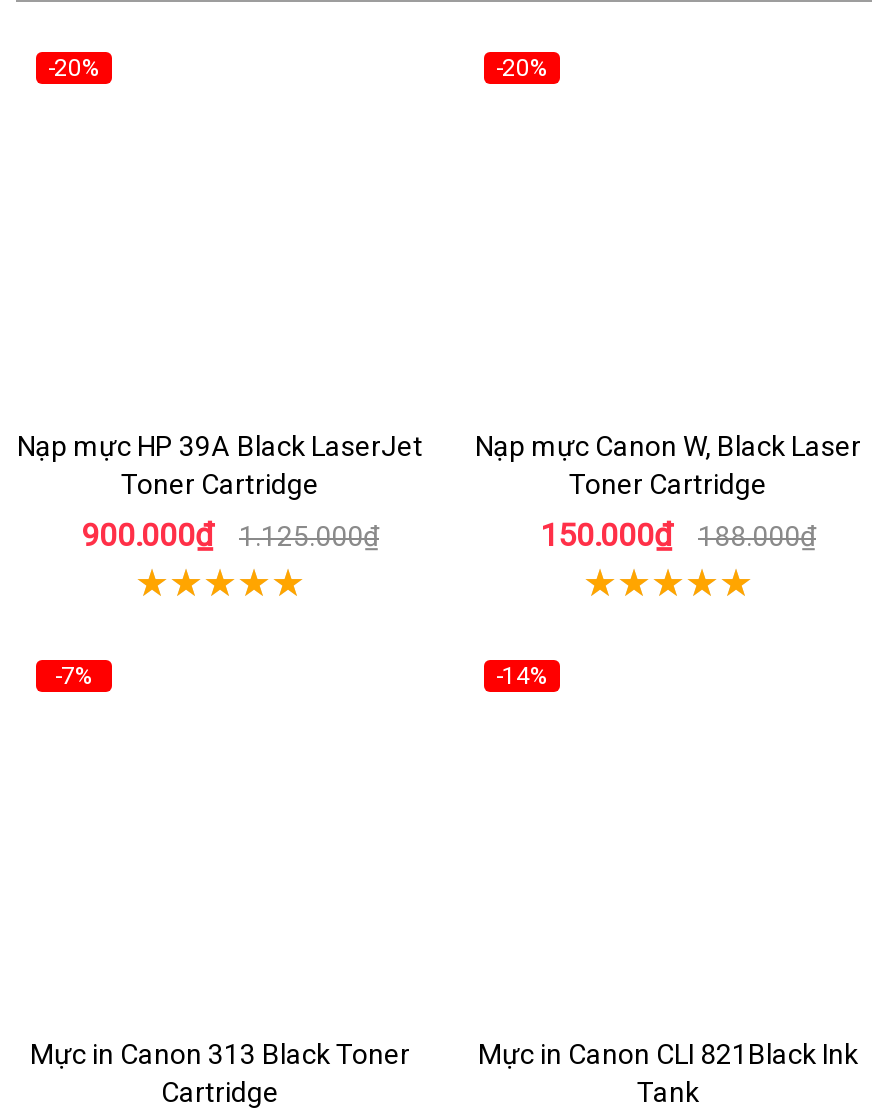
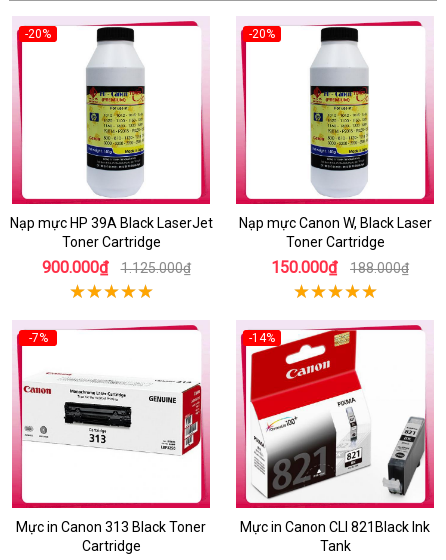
none -> [11,19,211,205] [image]
none -> [235,19,435,205] [image]
none -> [11,323,211,509] [image]
none -> [235,323,435,509] [image]

